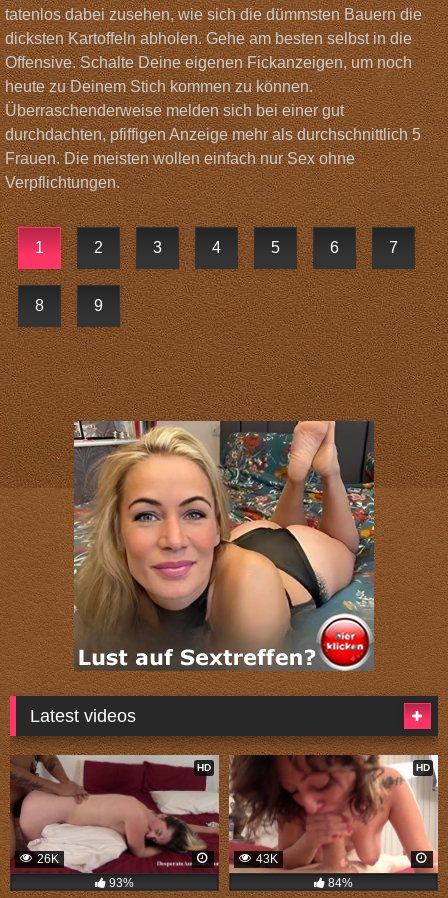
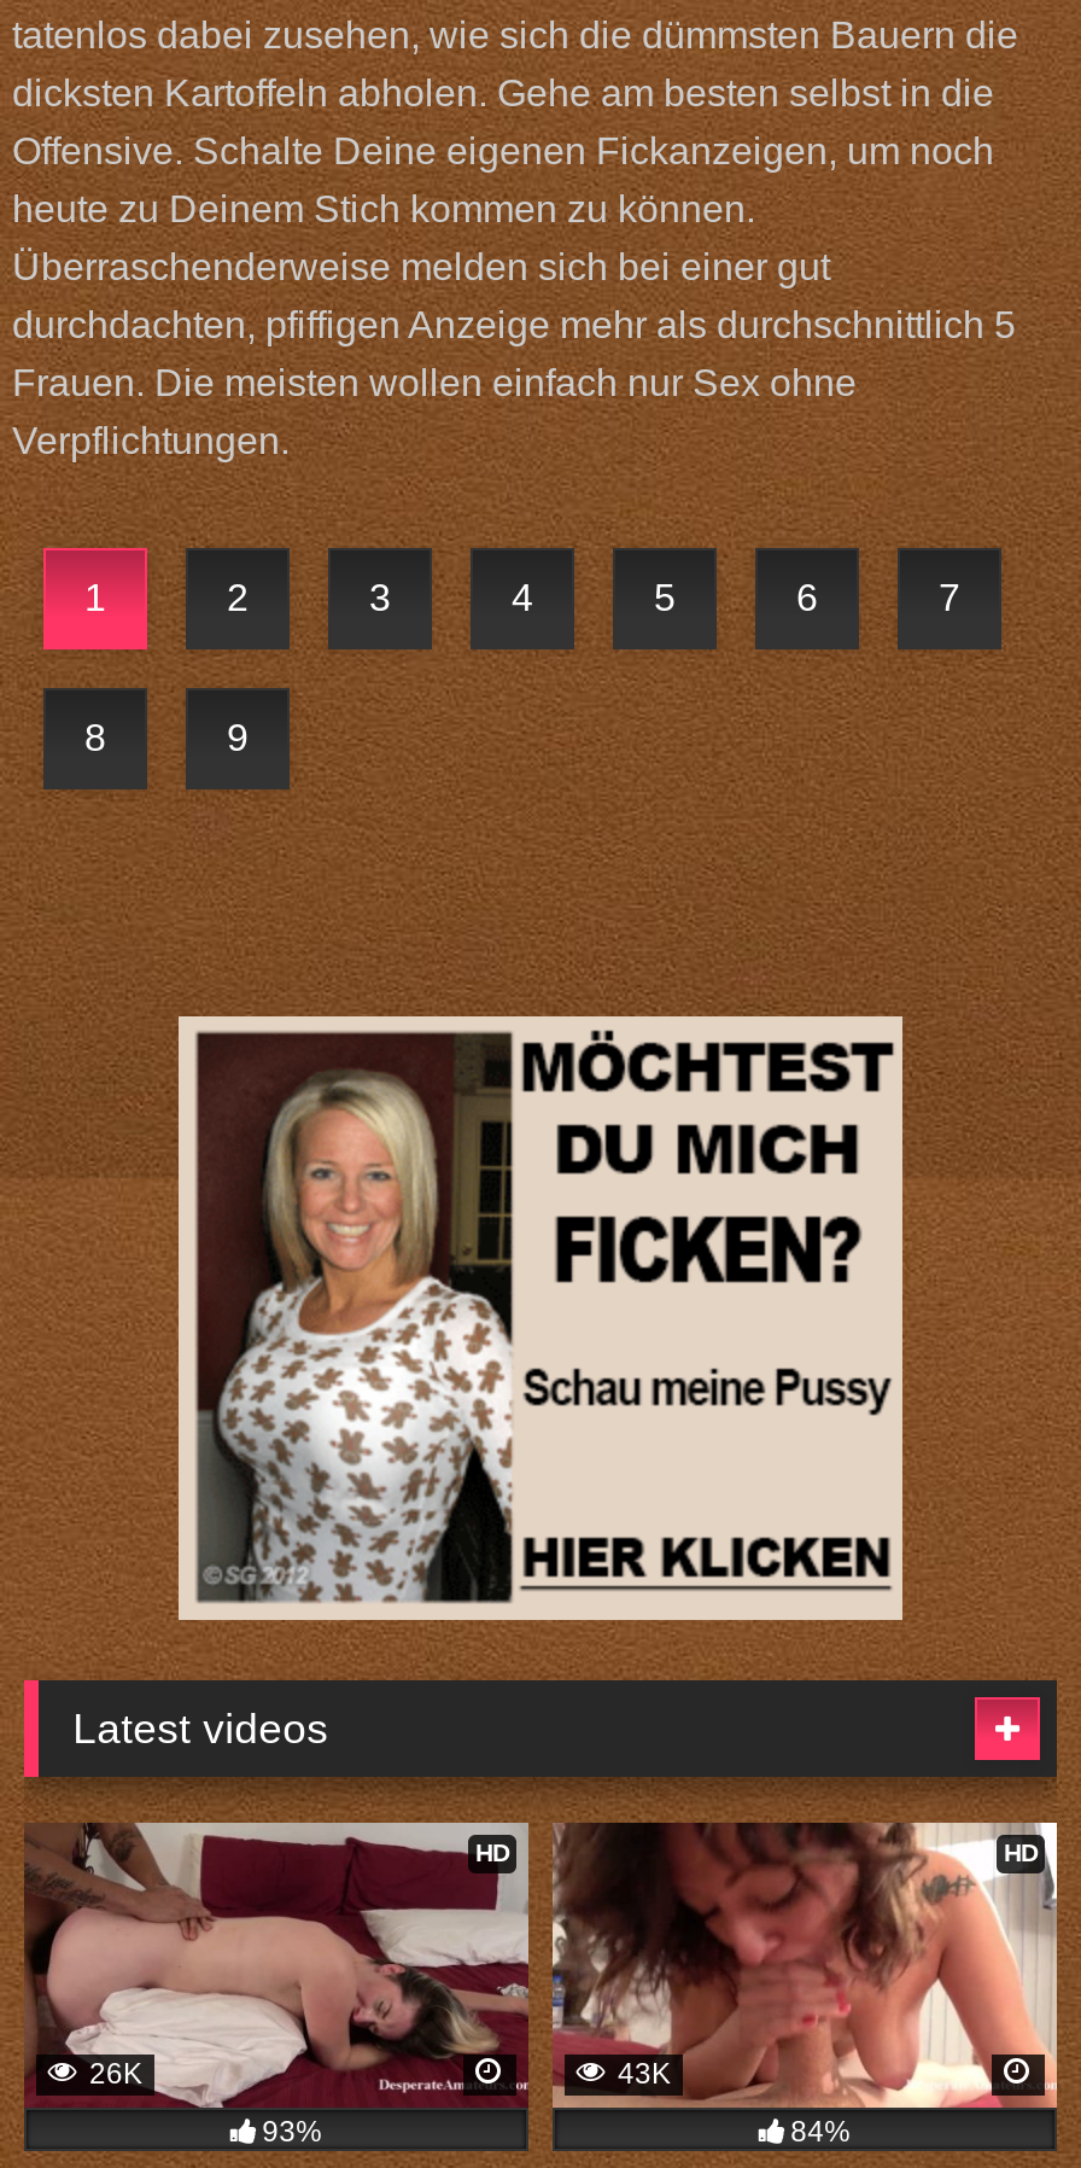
[74,420,375,672] [image] -> [176,1014,905,1622] [image]

